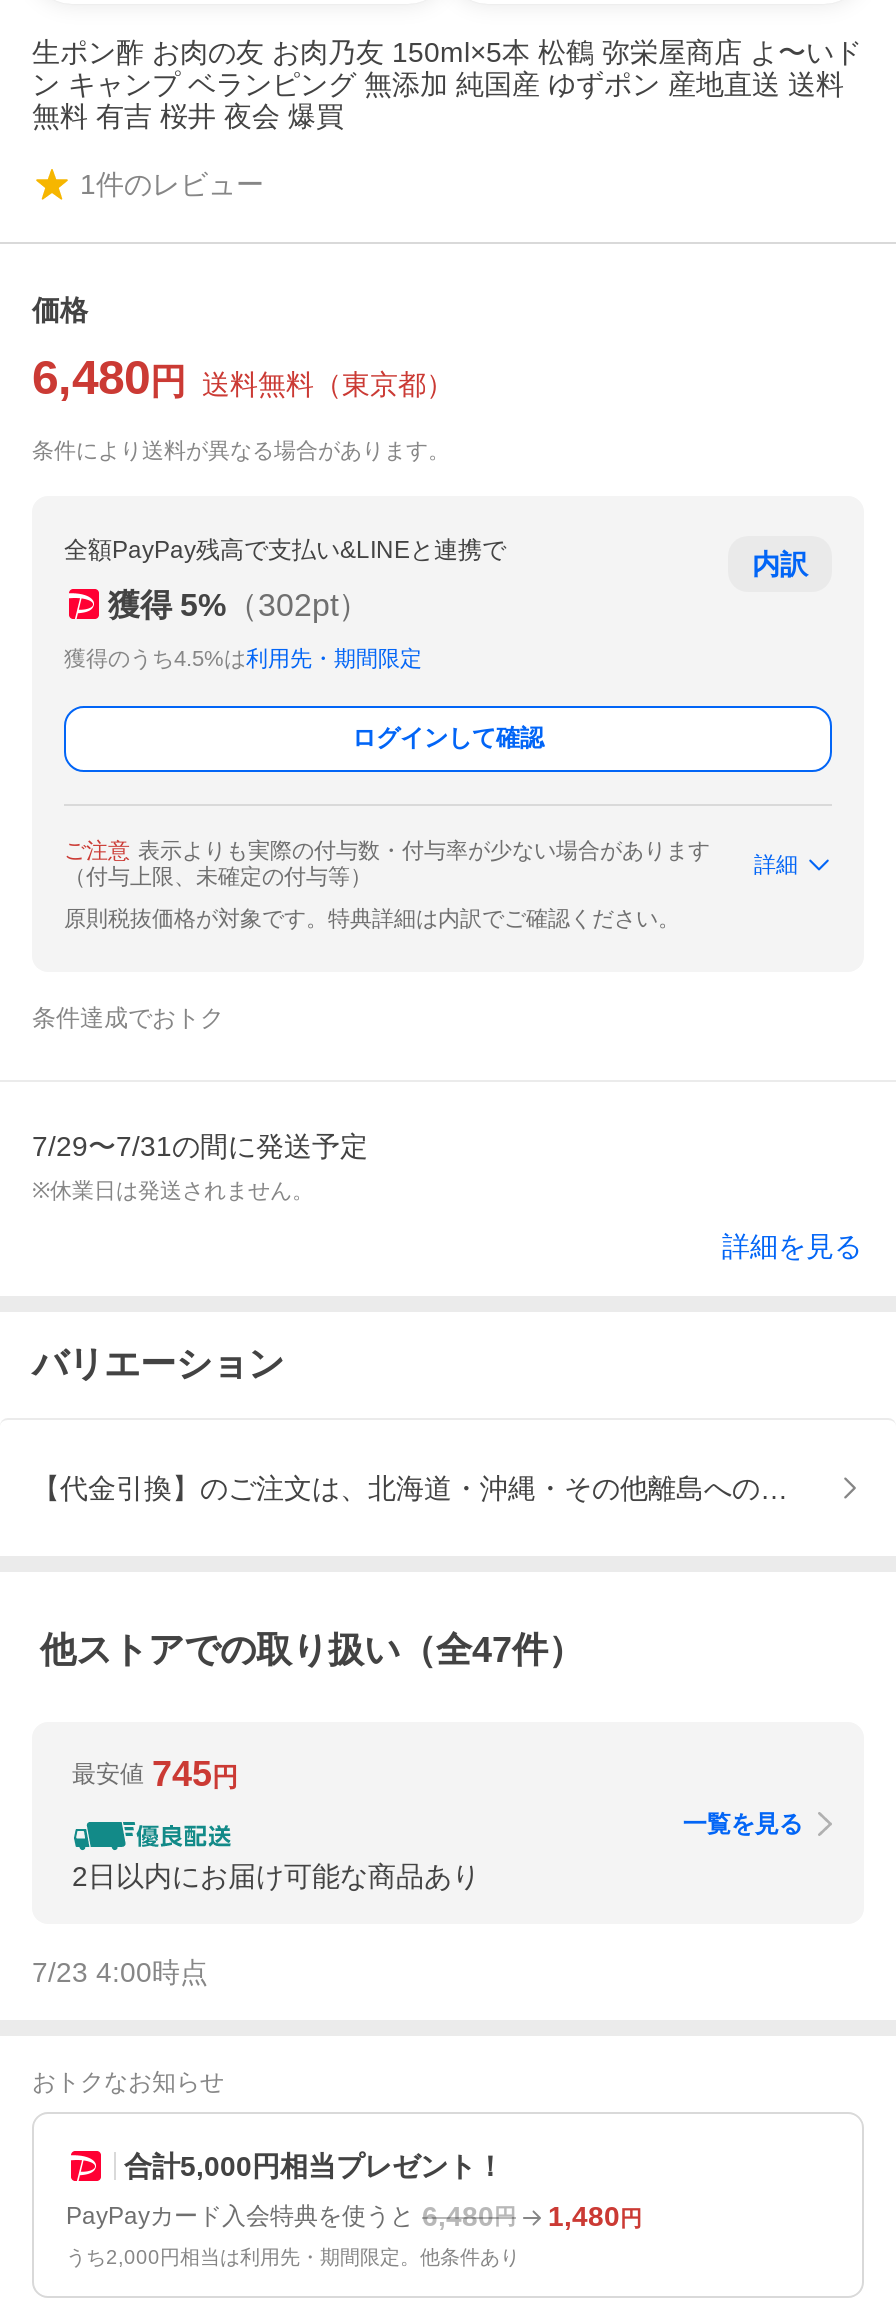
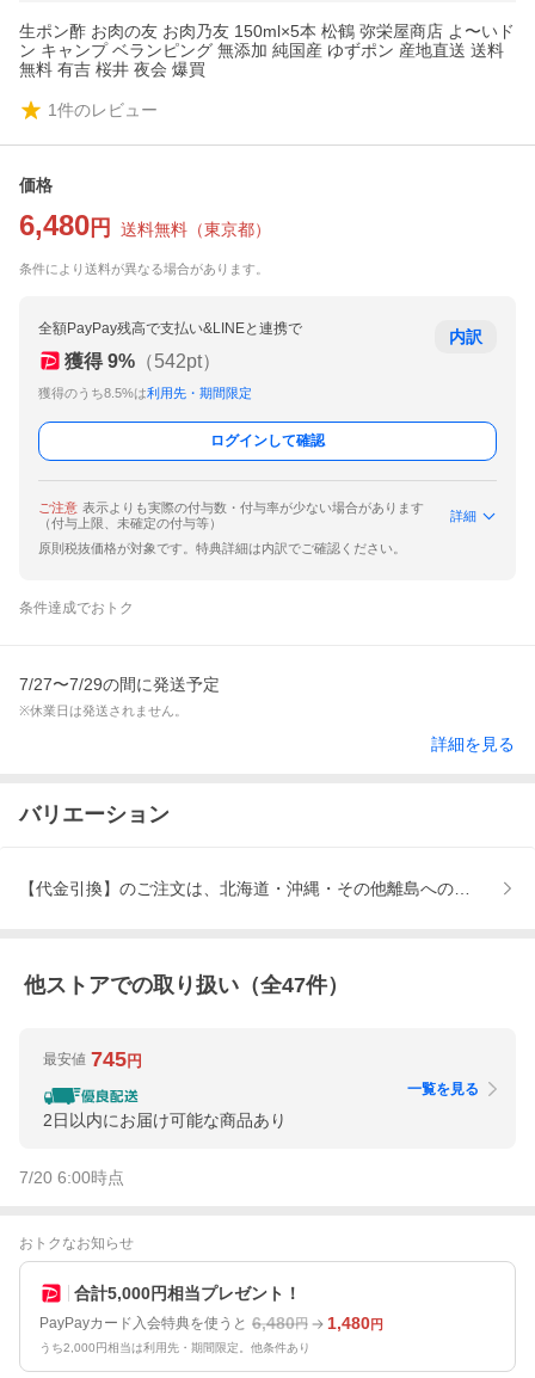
[108,587,370,621] 獲得 5%（302pt） -> [64,350,221,371] 獲得 9%（542pt）
[64,646,422,670] 獲得のうち4.5%は利用先・期間限定 -> [38,386,252,400] 獲得のうち8.5%は利用先・期間限定
[32,1130,368,1162] 7/29〜7/31の間に発送予定 -> [19,675,220,694] 7/27〜7/29の間に発送予定
[32,1957,208,1989] 7/23 4:00時点 -> [19,1168,124,1187] 7/20 6:00時点

